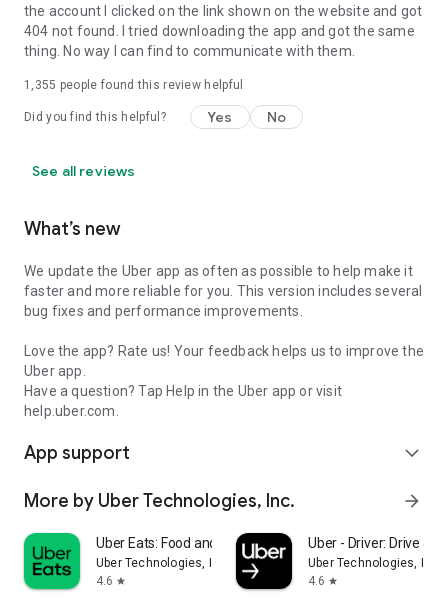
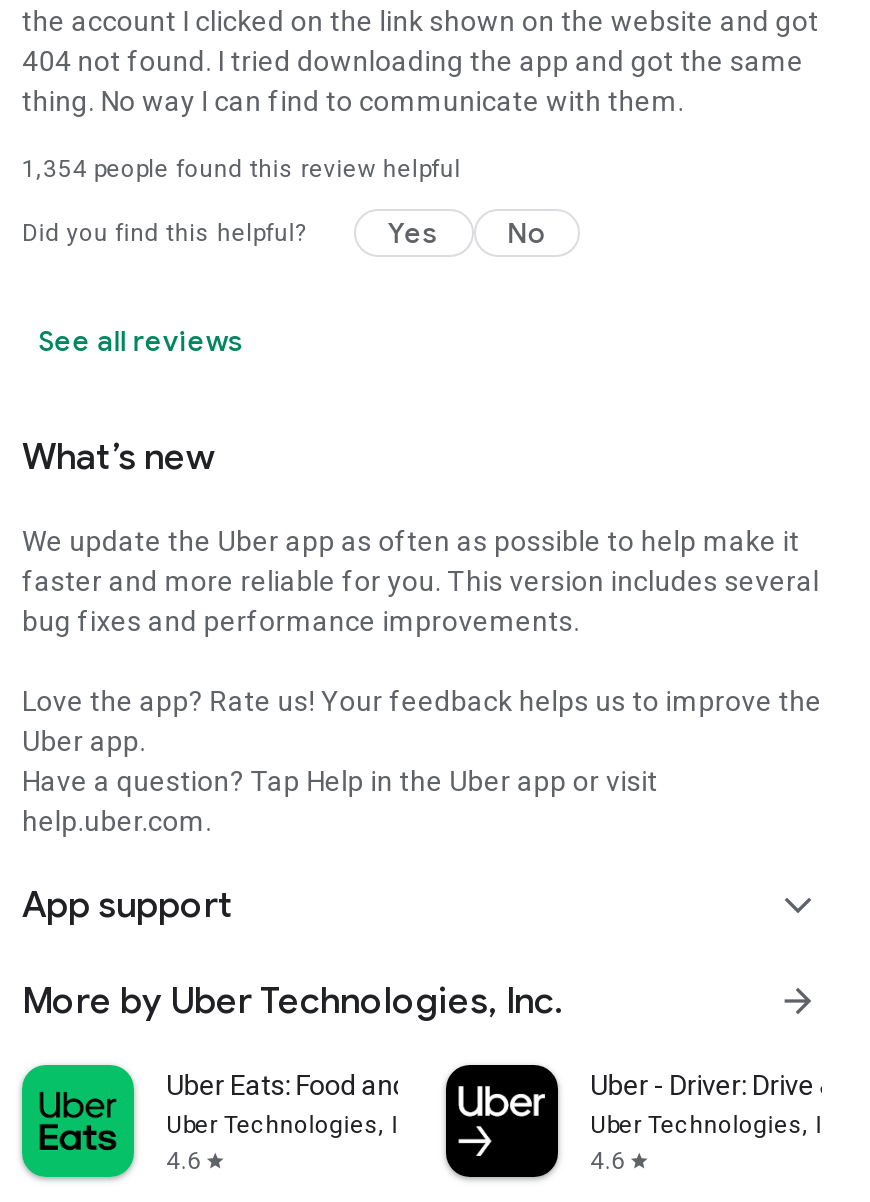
[24,78,243,92] 1,355 people found this review helpful -> [22,155,461,183] 1,354 people found this review helpful

